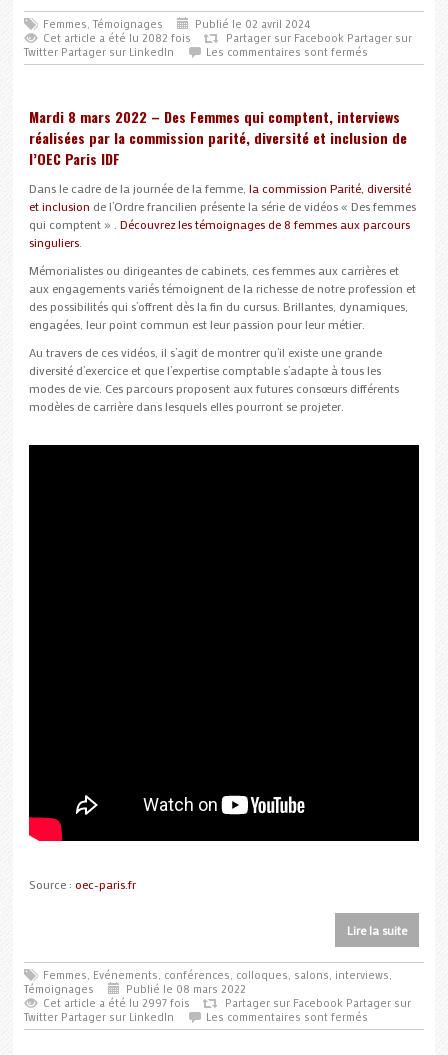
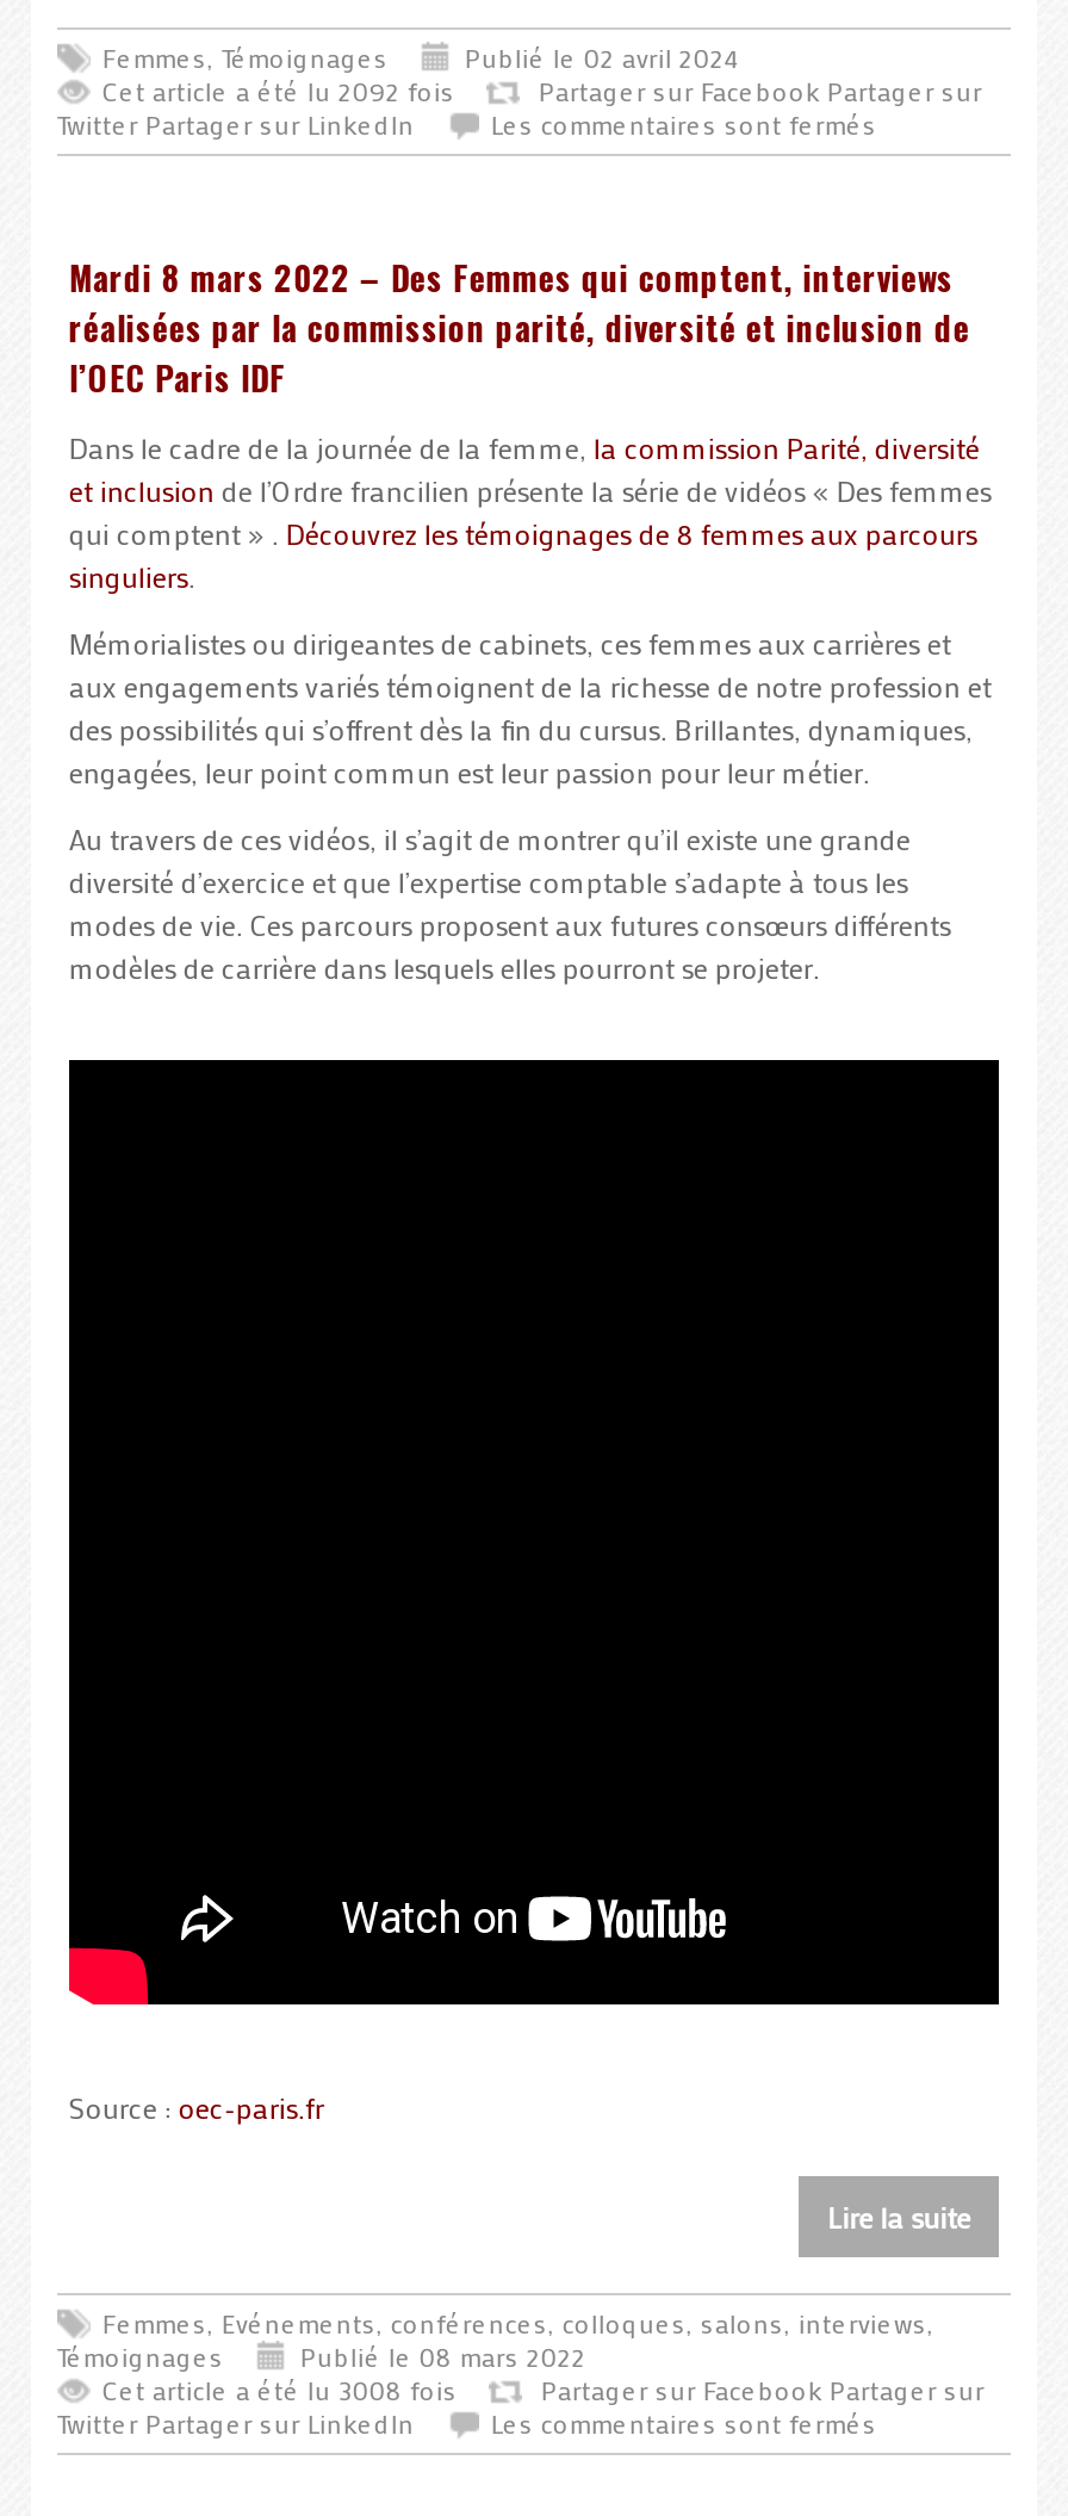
[43,31,191,45] Cet article a été lu 2082 fois -> [102,74,455,108] Cet article a été lu 2092 fois
[43,996,190,1010] Cet article a été lu 2997 fois -> [102,2375,457,2408] Cet article a été lu 3008 fois

